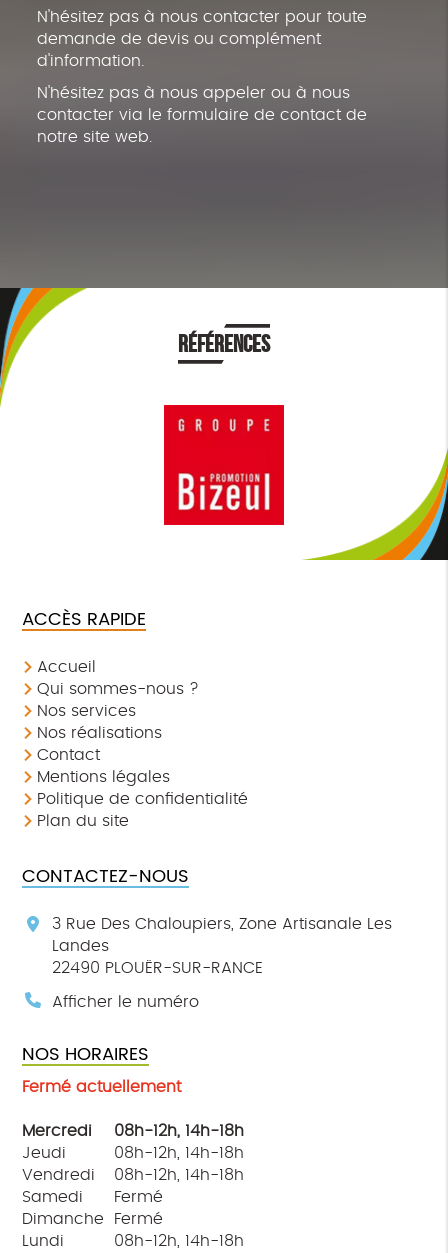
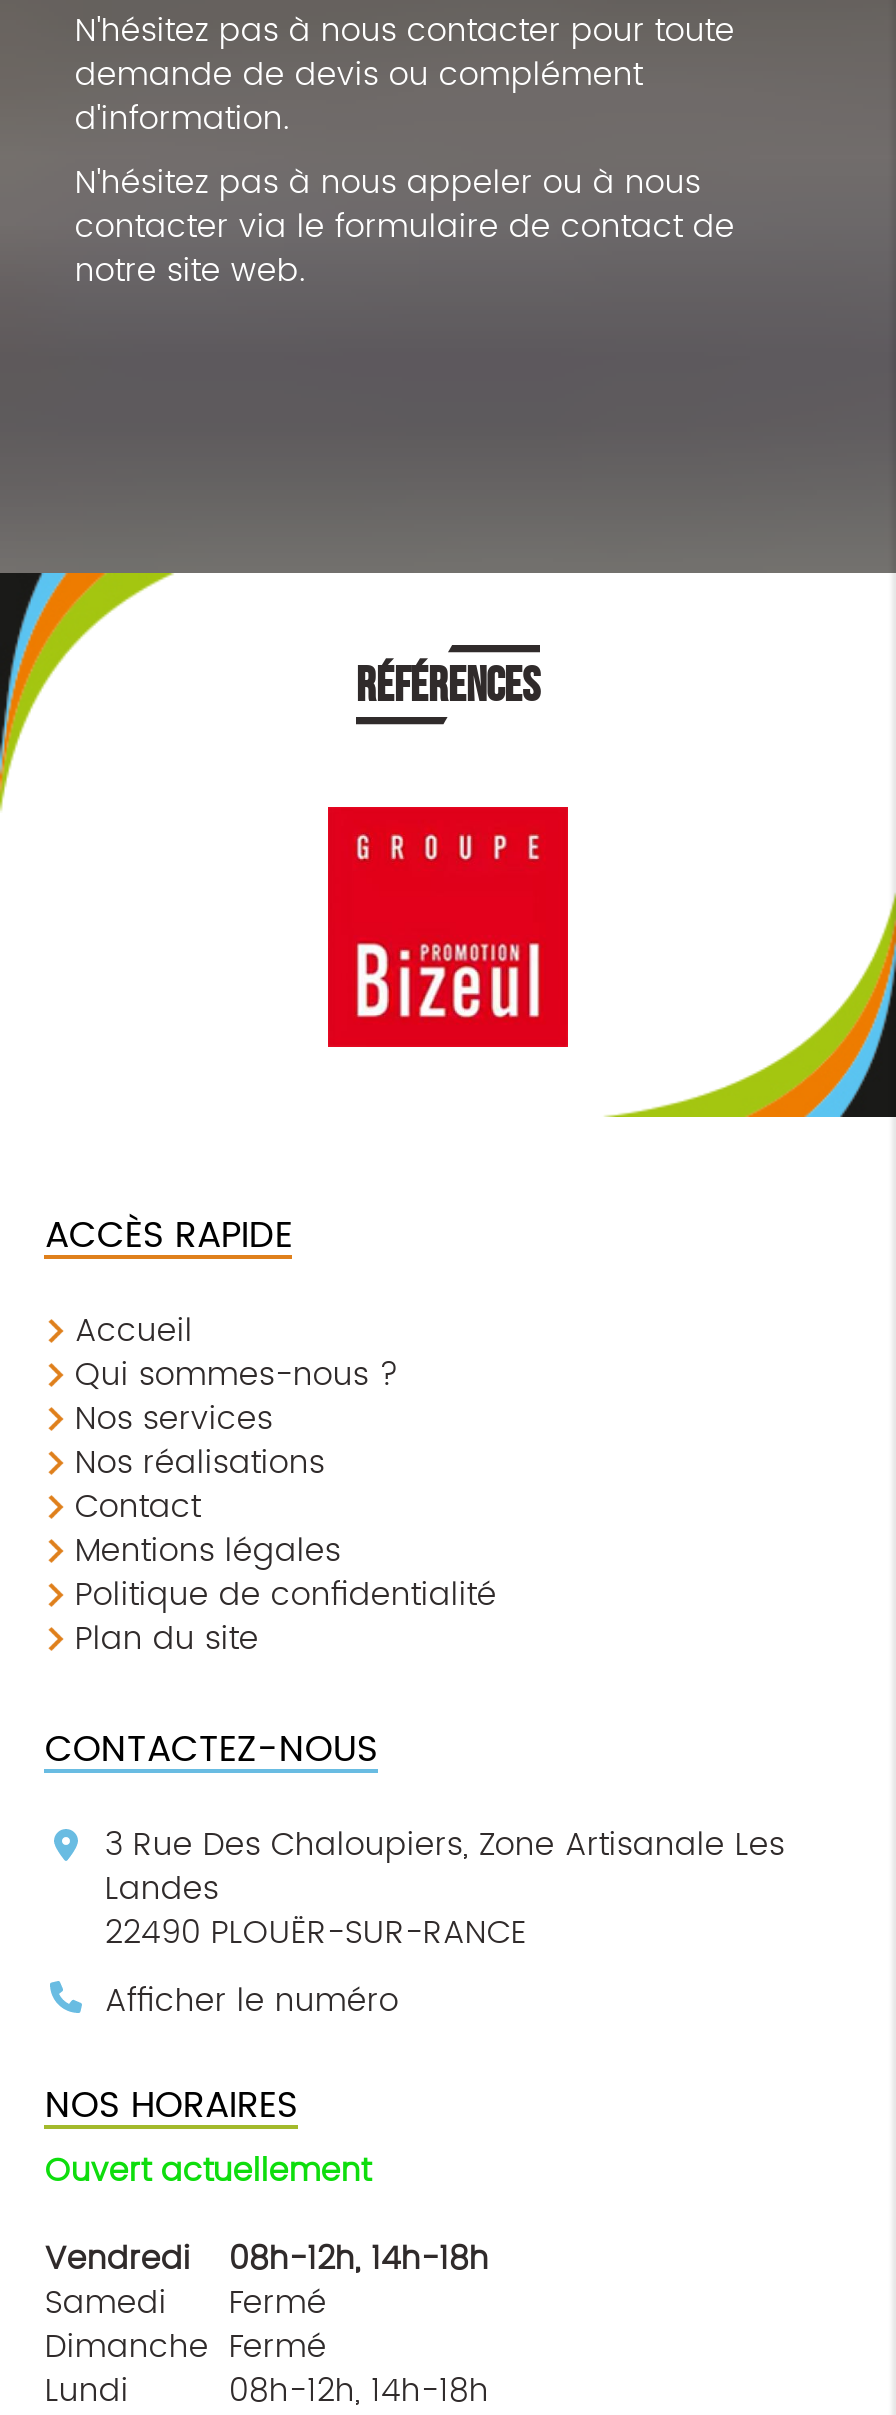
[22,1079,244,1161] Fermé actuellement | Mercredi | 08h-12h, 14h-18h | Jeudi | 08h-12h, 14h-18h -> [45,2154,371,2186] Ouvert actuellement

